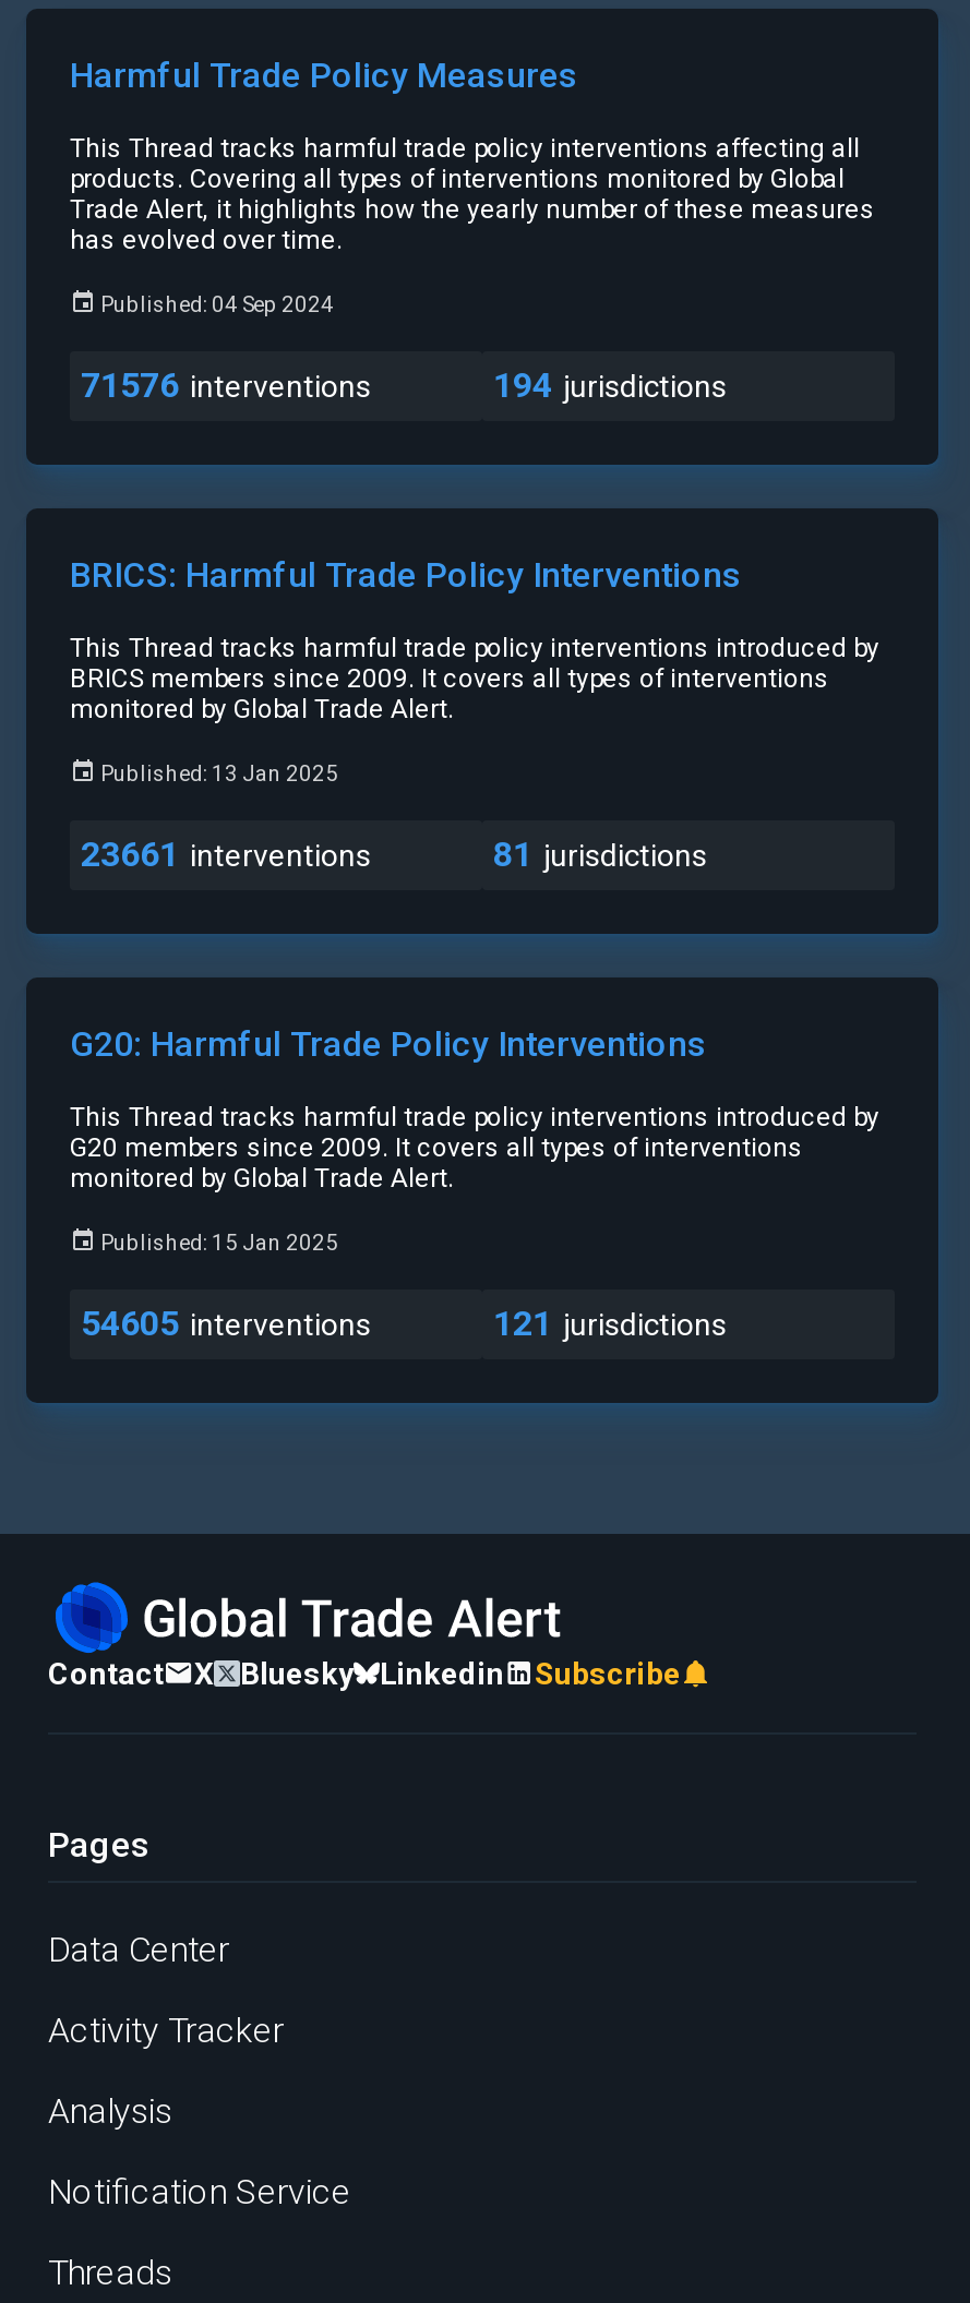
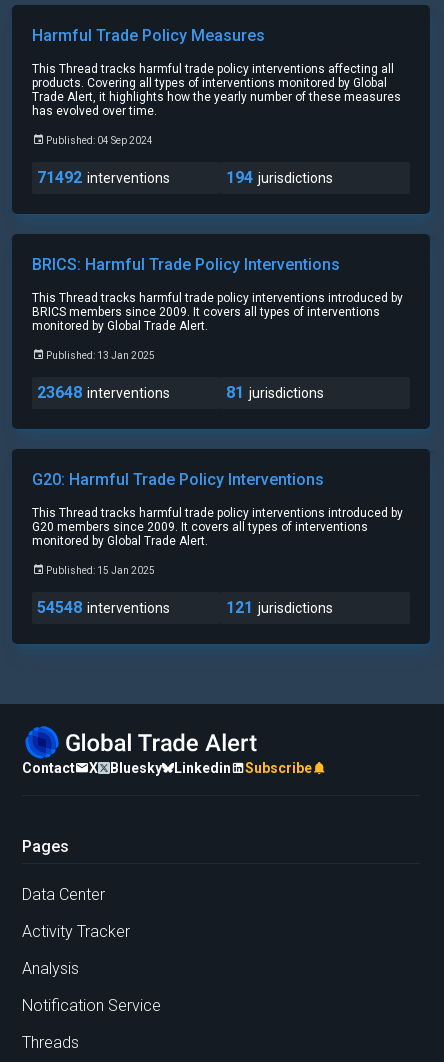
[81,364,371,406] 71576 interventions -> [37,168,170,187] 71492 interventions
[81,833,371,875] 23661 interventions -> [37,383,170,402] 23648 interventions
[81,1303,371,1344] 54605 interventions -> [37,598,170,617] 54548 interventions

